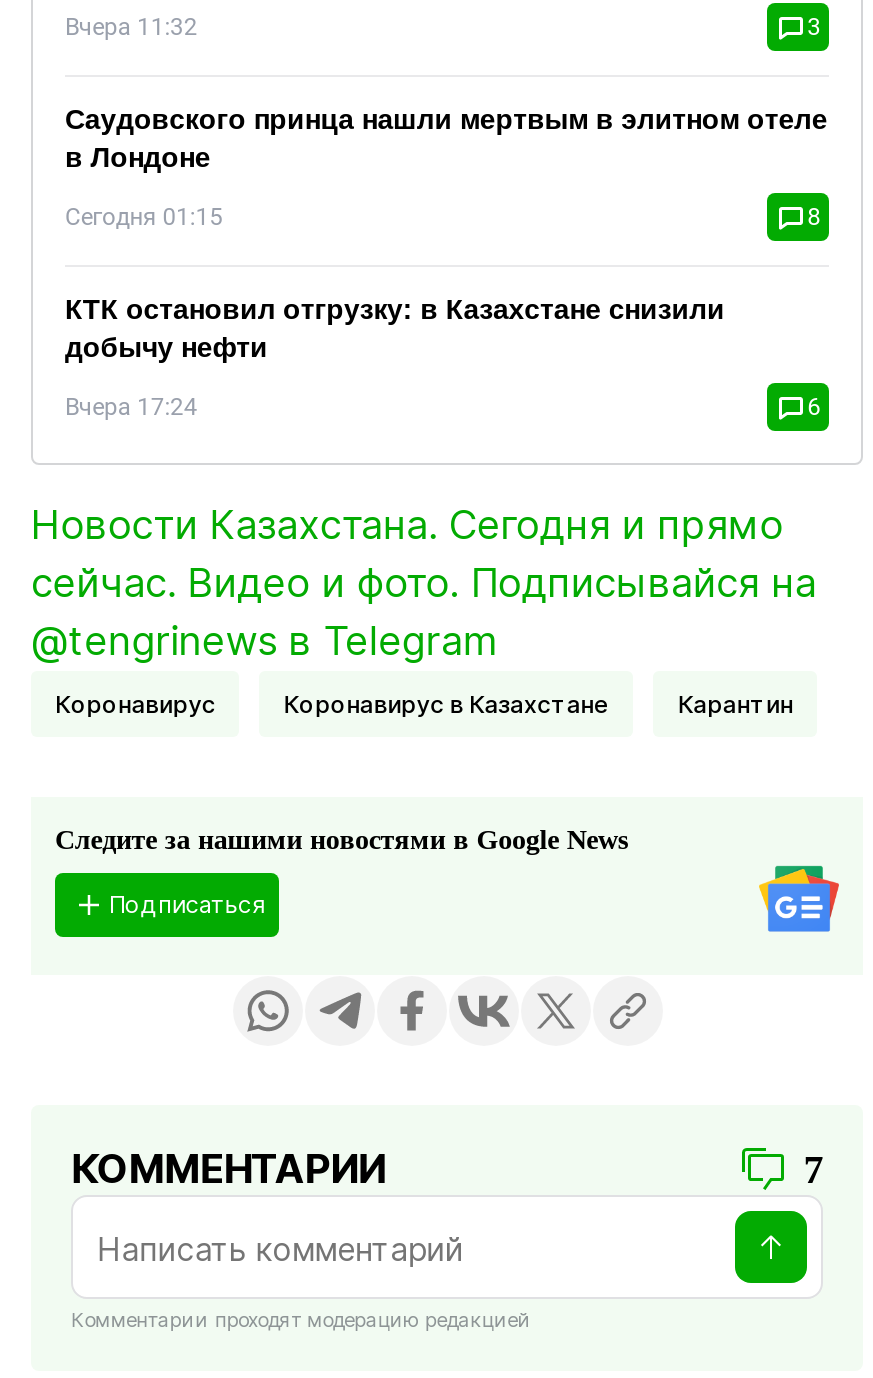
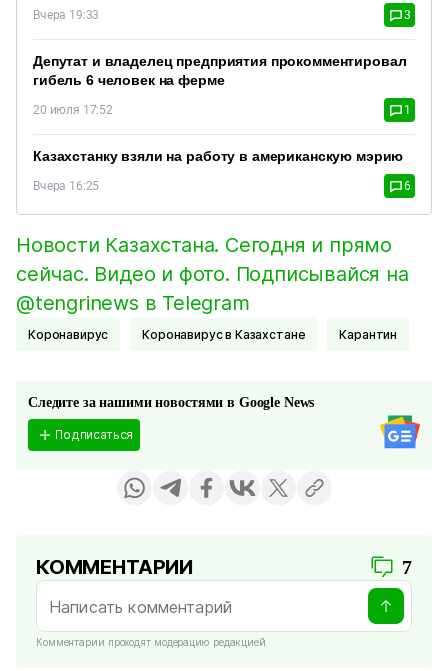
[65,13,197,41] Вчера 11:32 -> [33,8,99,22] Вчера 19:33
[65,103,828,173] Саудовского принца нашли мертвым в элитном отеле | в Лондоне -> [33,53,406,88] Депутат и владелец предприятия прокомментировал | гибель 6 человек на ферме
[65,203,821,231] Сегодня 01:15 | 8 -> [33,103,411,117] 20 июля 17:52 | 1
[65,293,725,363] КТК остановил отгрузку: в Казахстане снизили | добычу нефти -> [33,148,403,164] Казахстанку взяли на работу в американскую мэрию
[65,393,197,421] Вчера 17:24 -> [33,179,99,193] Вчера 16:25

